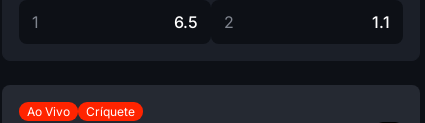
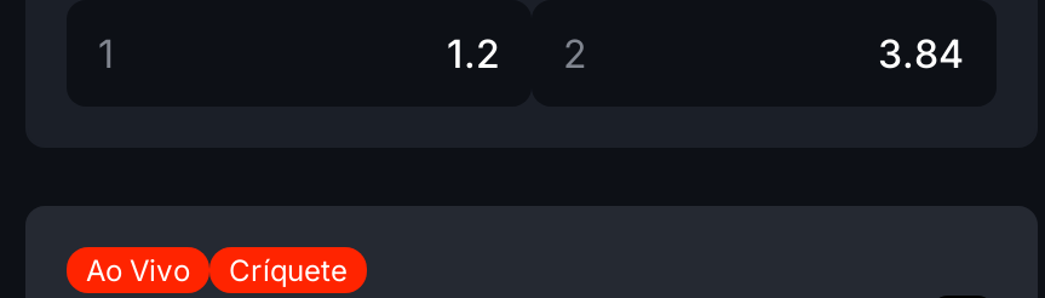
[174,12,234,32] 6.5 2 -> [447,29,587,78] 1.2 2
[372,12,390,32] 1.1 -> [878,29,965,78] 3.84

